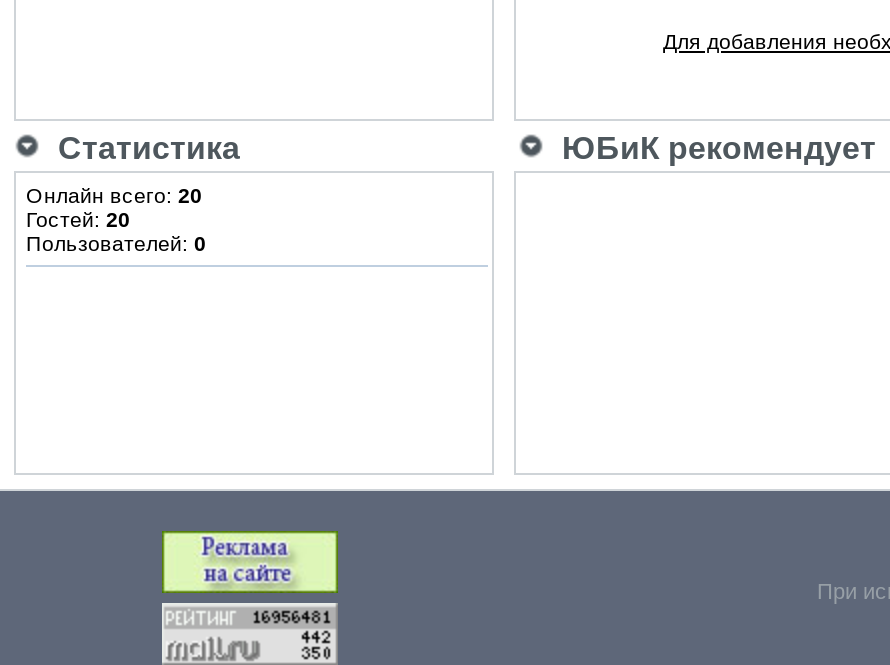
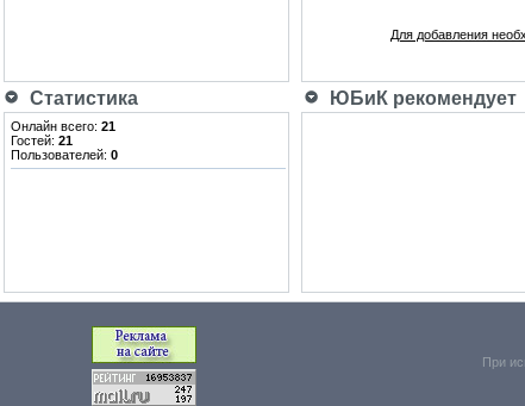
[26,183,202,207] Онлайн всего: 20 -> [11,119,115,133] Онлайн всего: 21
[26,207,130,231] Гостей: 20 -> [11,133,73,148] Гостей: 21

